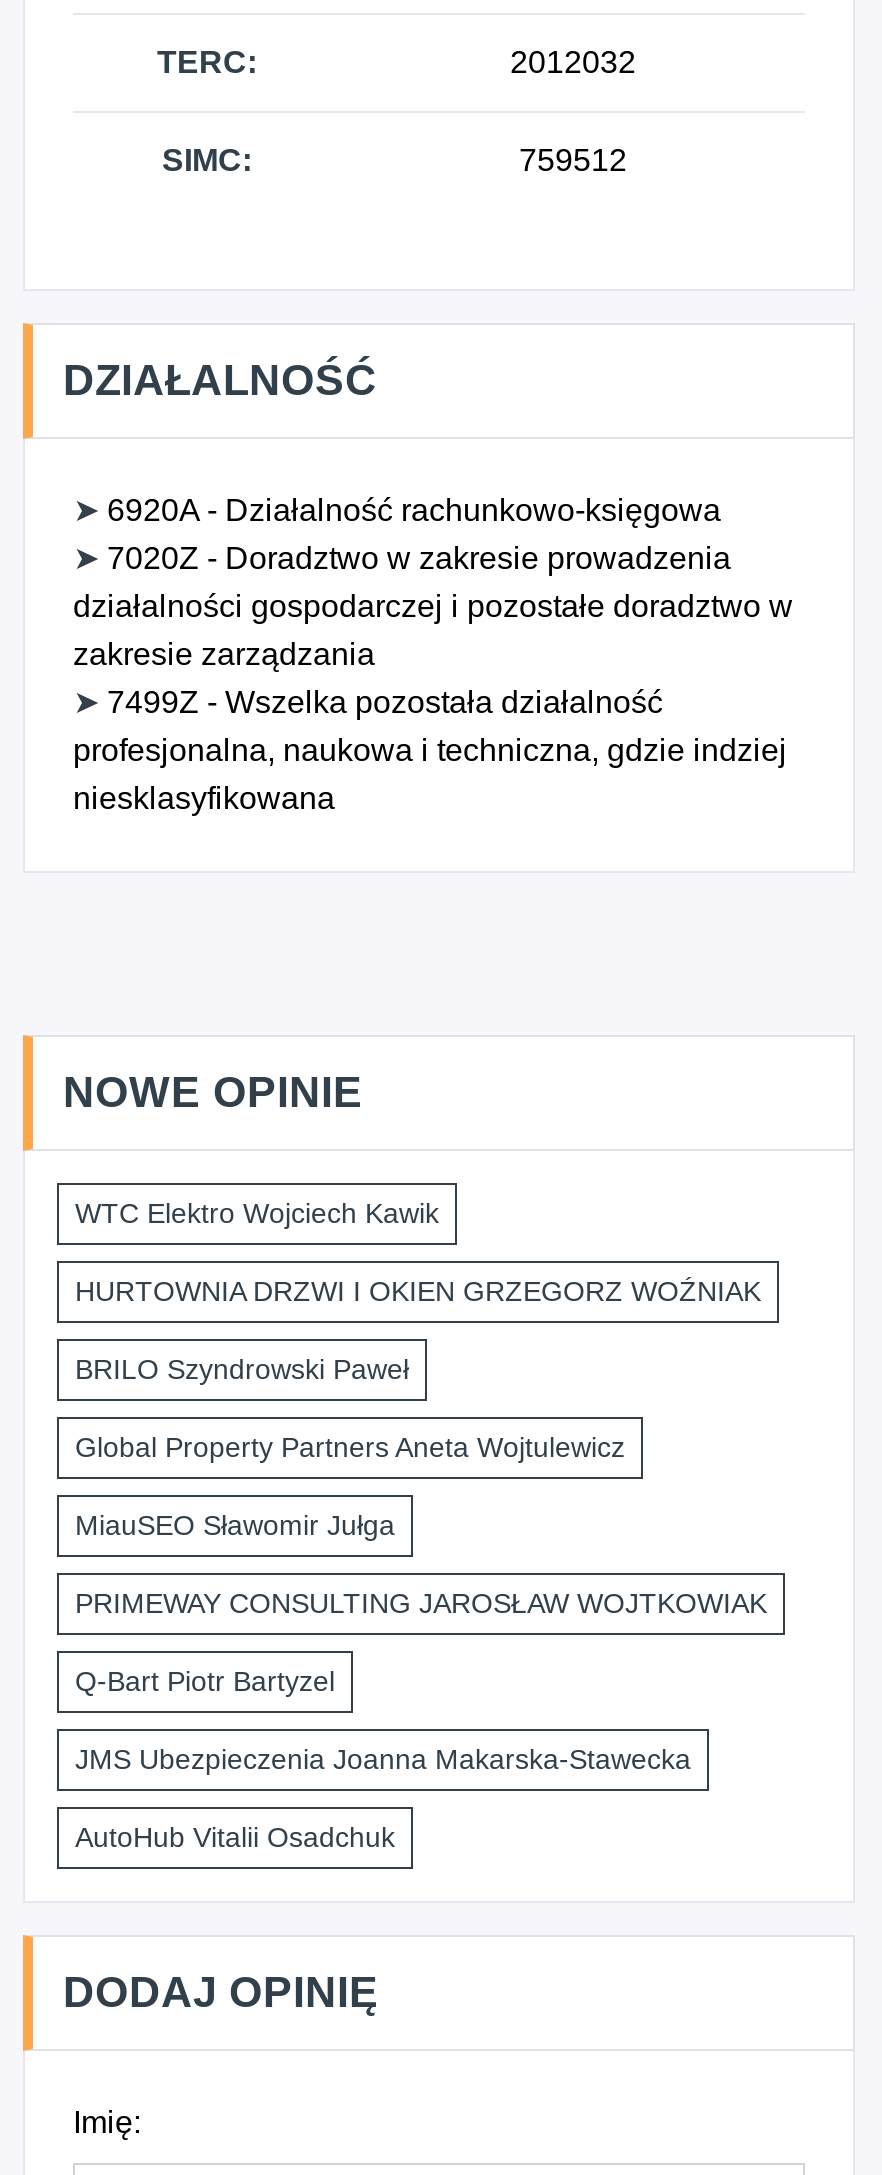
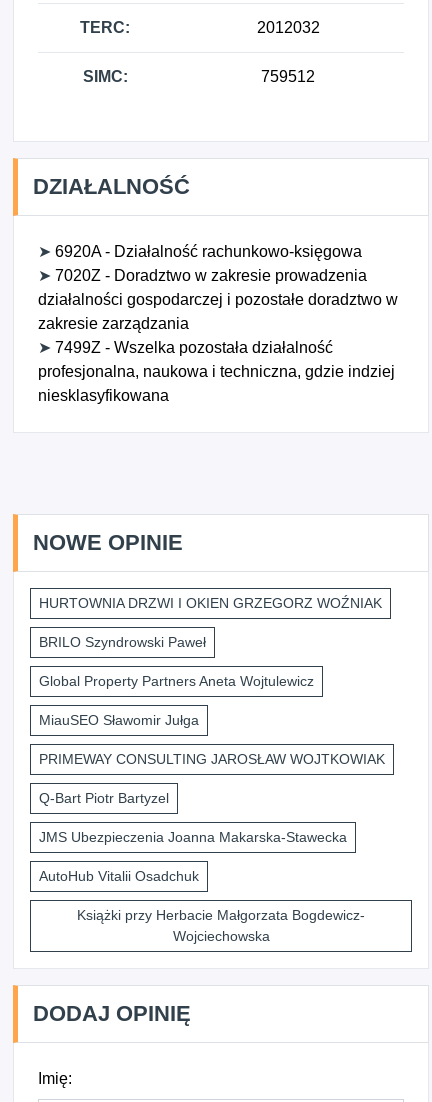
[75,1197,439,1229] WTC Elektro Wojciech Kawik -> none
moved [75,1275,767,1853] -> [39,595,385,884]: HURTOWNIA DRZWI I OKIEN GRZEGORZ WOŹNIAK | BRILO Szyndrowski Paweł | Global Property Partners Aneta Wojtulewicz | MiauSEO Sławomir Jułga | PRIMEWAY CONSULTING JAROSŁAW WOJTKOWIAK | Q-Bart Piotr Bartyzel | JMS Ubezpieczenia Joanna Makarska-Stawecka | AutoHub Vitalii Osadchuk
none -> [77,907,365,944] Książki przy Herbacie Małgorzata Bogdewicz- | Wojciechowska

